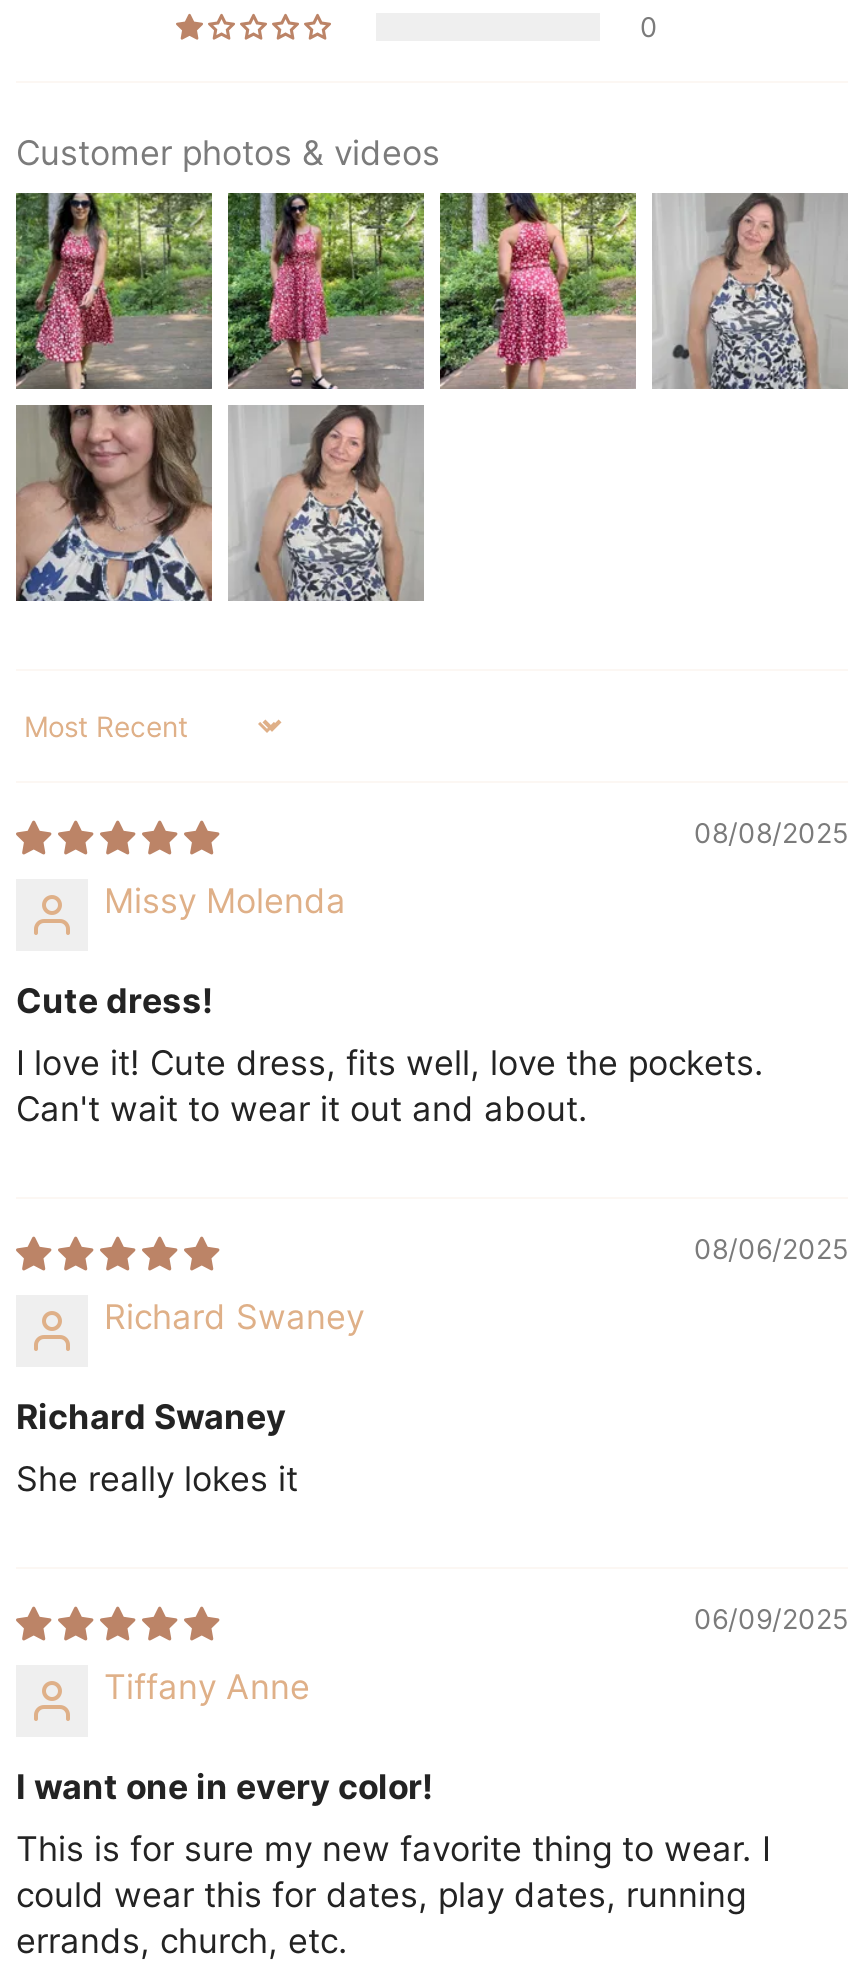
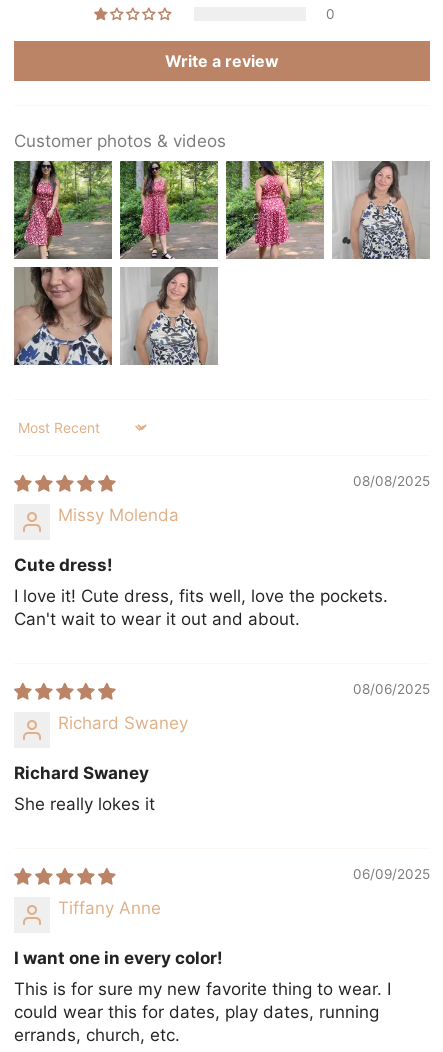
none -> [165,51,279,71] Write a review

